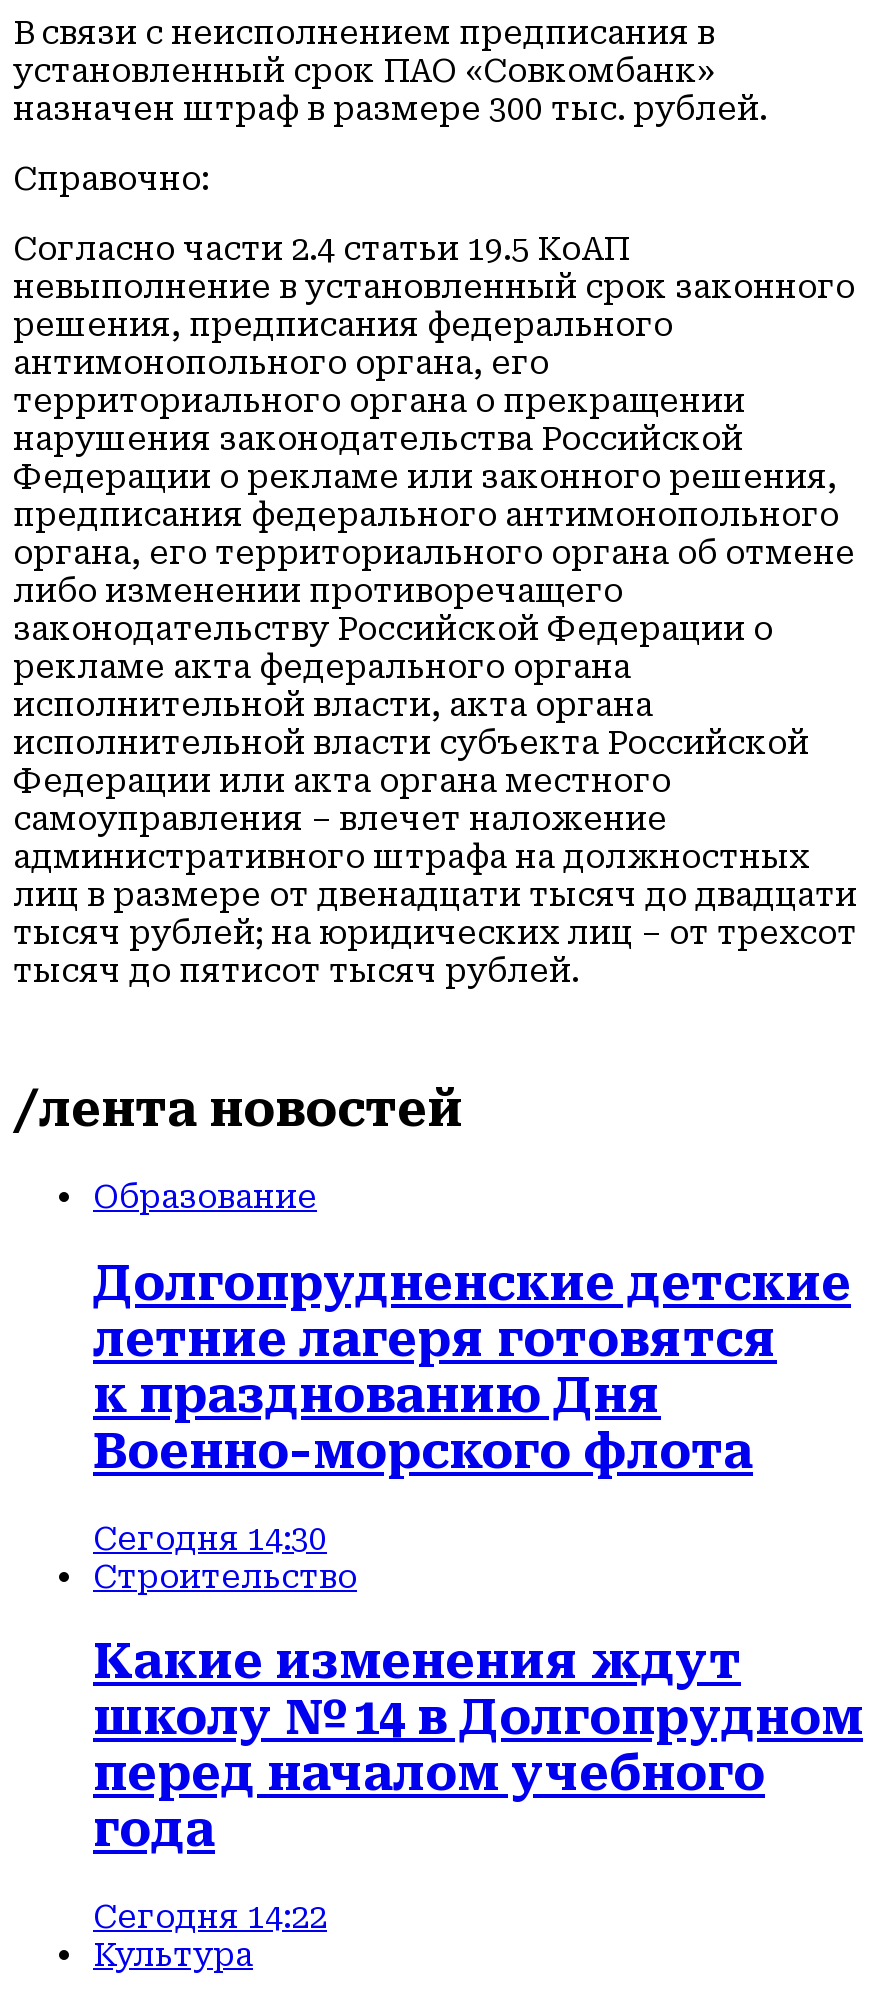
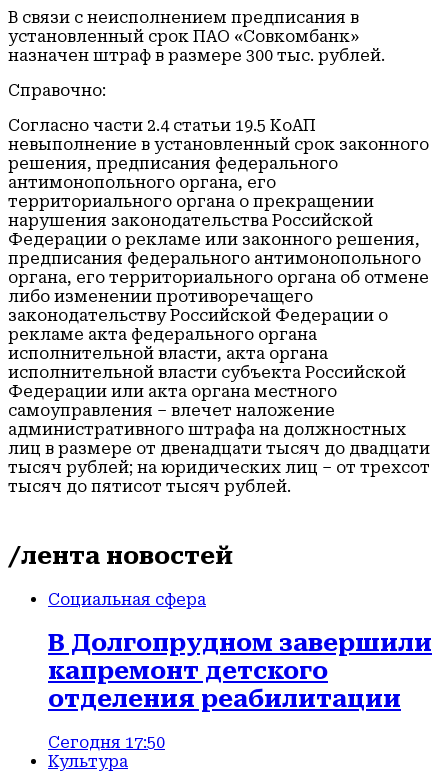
[93,1177,863,1937] Образование | Долгопрудненские детские | летние лагеря готовятся | к празднованию Дня | Военно-морского флота | Сегодня 14:30 | Строительство | Какие изменения ждут | школу № 14 в Долгопрудном | перед началом учебного | года | Сегодня 14:22 -> [48,590,432,751] Социальная сфера | В Долгопрудном завершили | капремонт детского | отделения реабилитации | Сегодня 17:50

